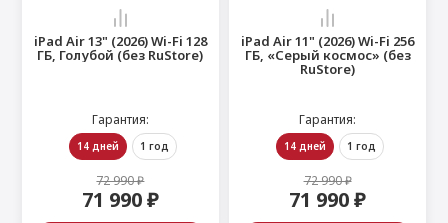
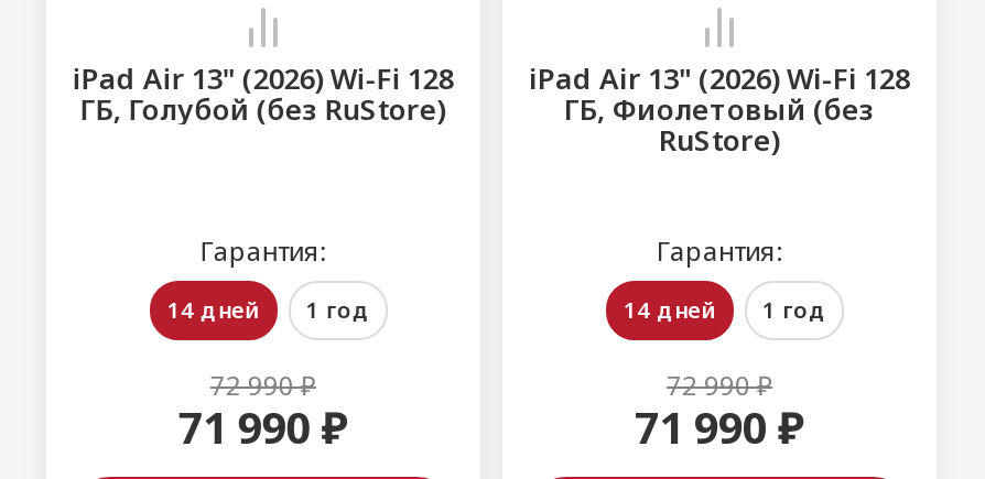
[241,32,414,64] iPad Air 11" (2026) Wi-Fi 256 | ГБ, «Серый космос» (без -> [529,58,910,129] iPad Air 13" (2026) Wi-Fi 128 | ГБ, Фиолетовый (без

